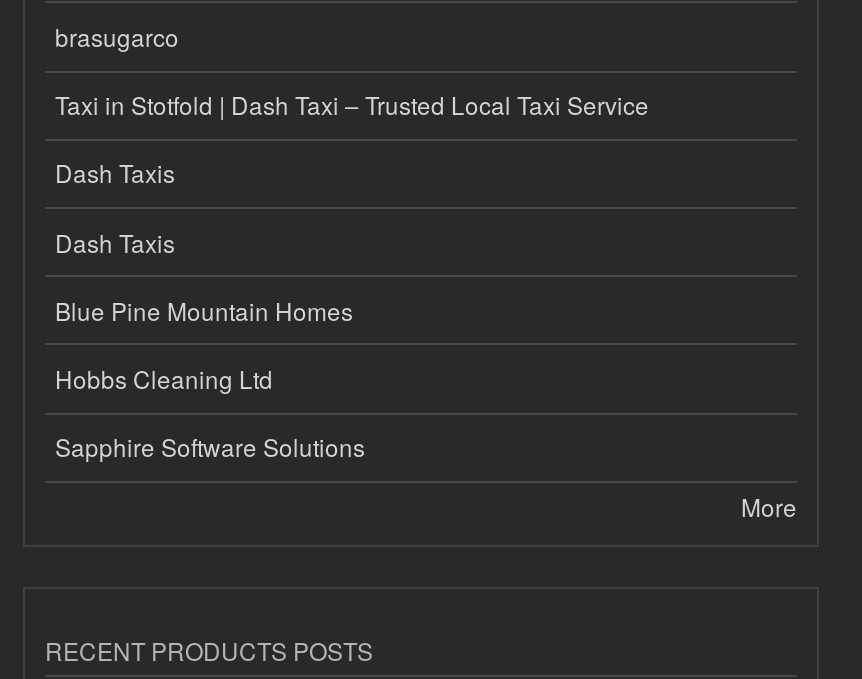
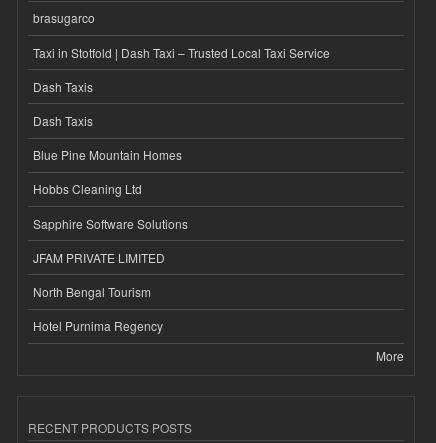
none -> [33,249,165,334] JFAM PRIVATE LIMITED | North Bengal Tourism | Hotel Purnima Regency

